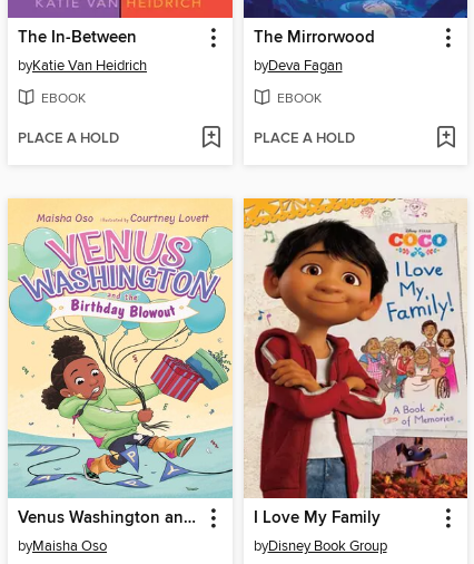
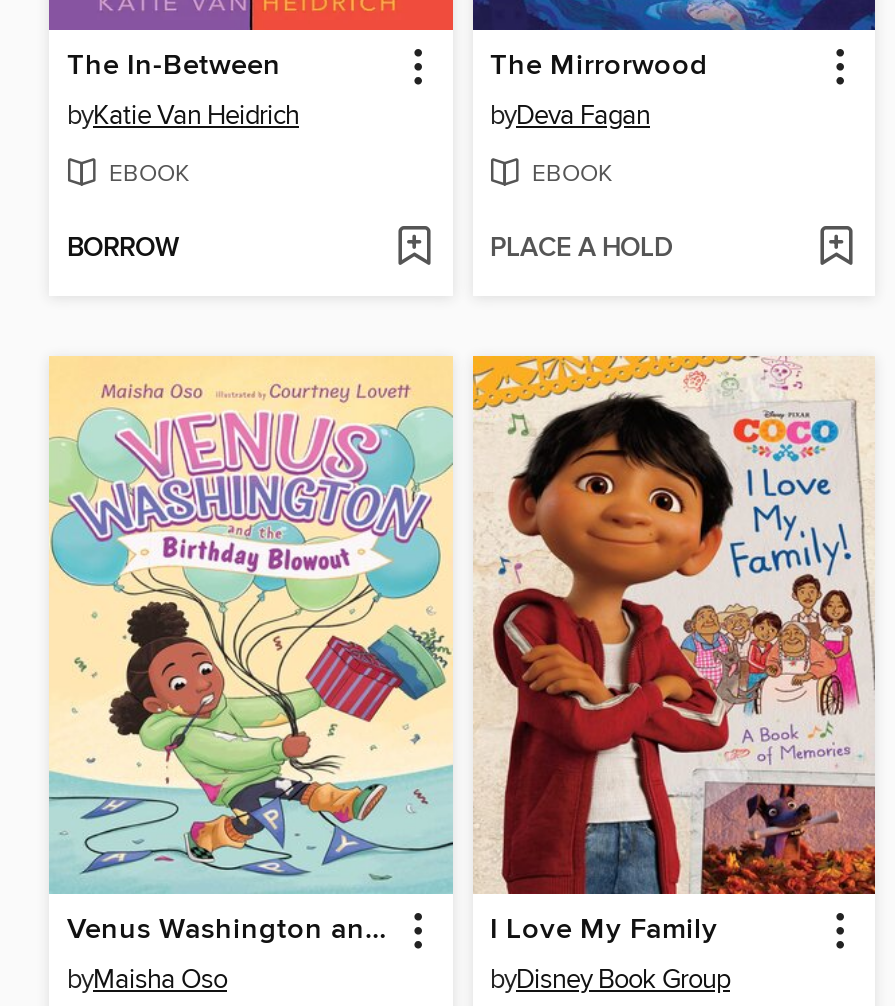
[18,130,119,149] PLACE A HOLD -> [67,233,179,267] BORROW

